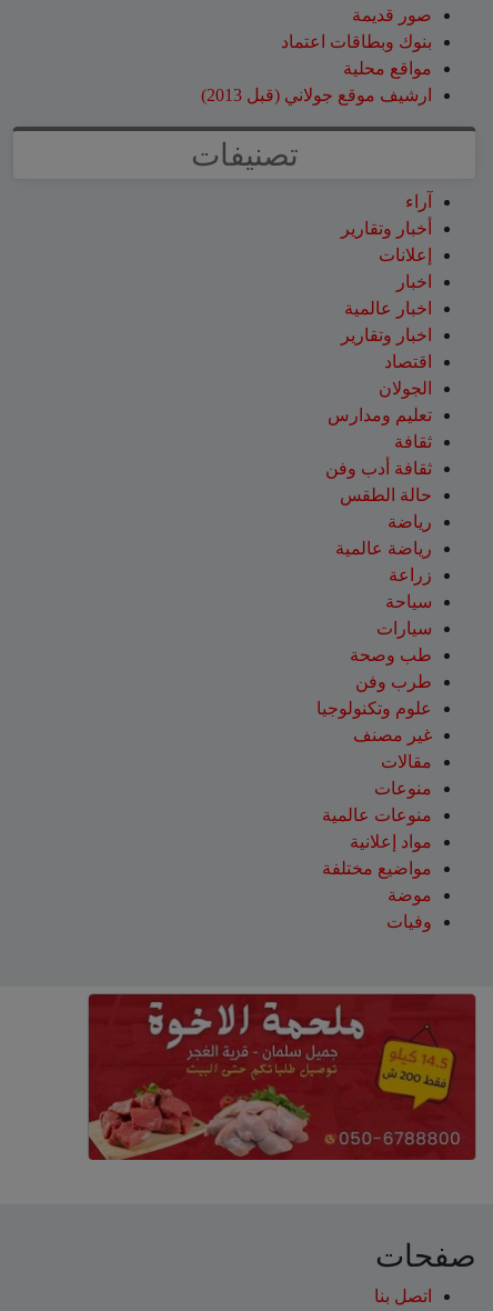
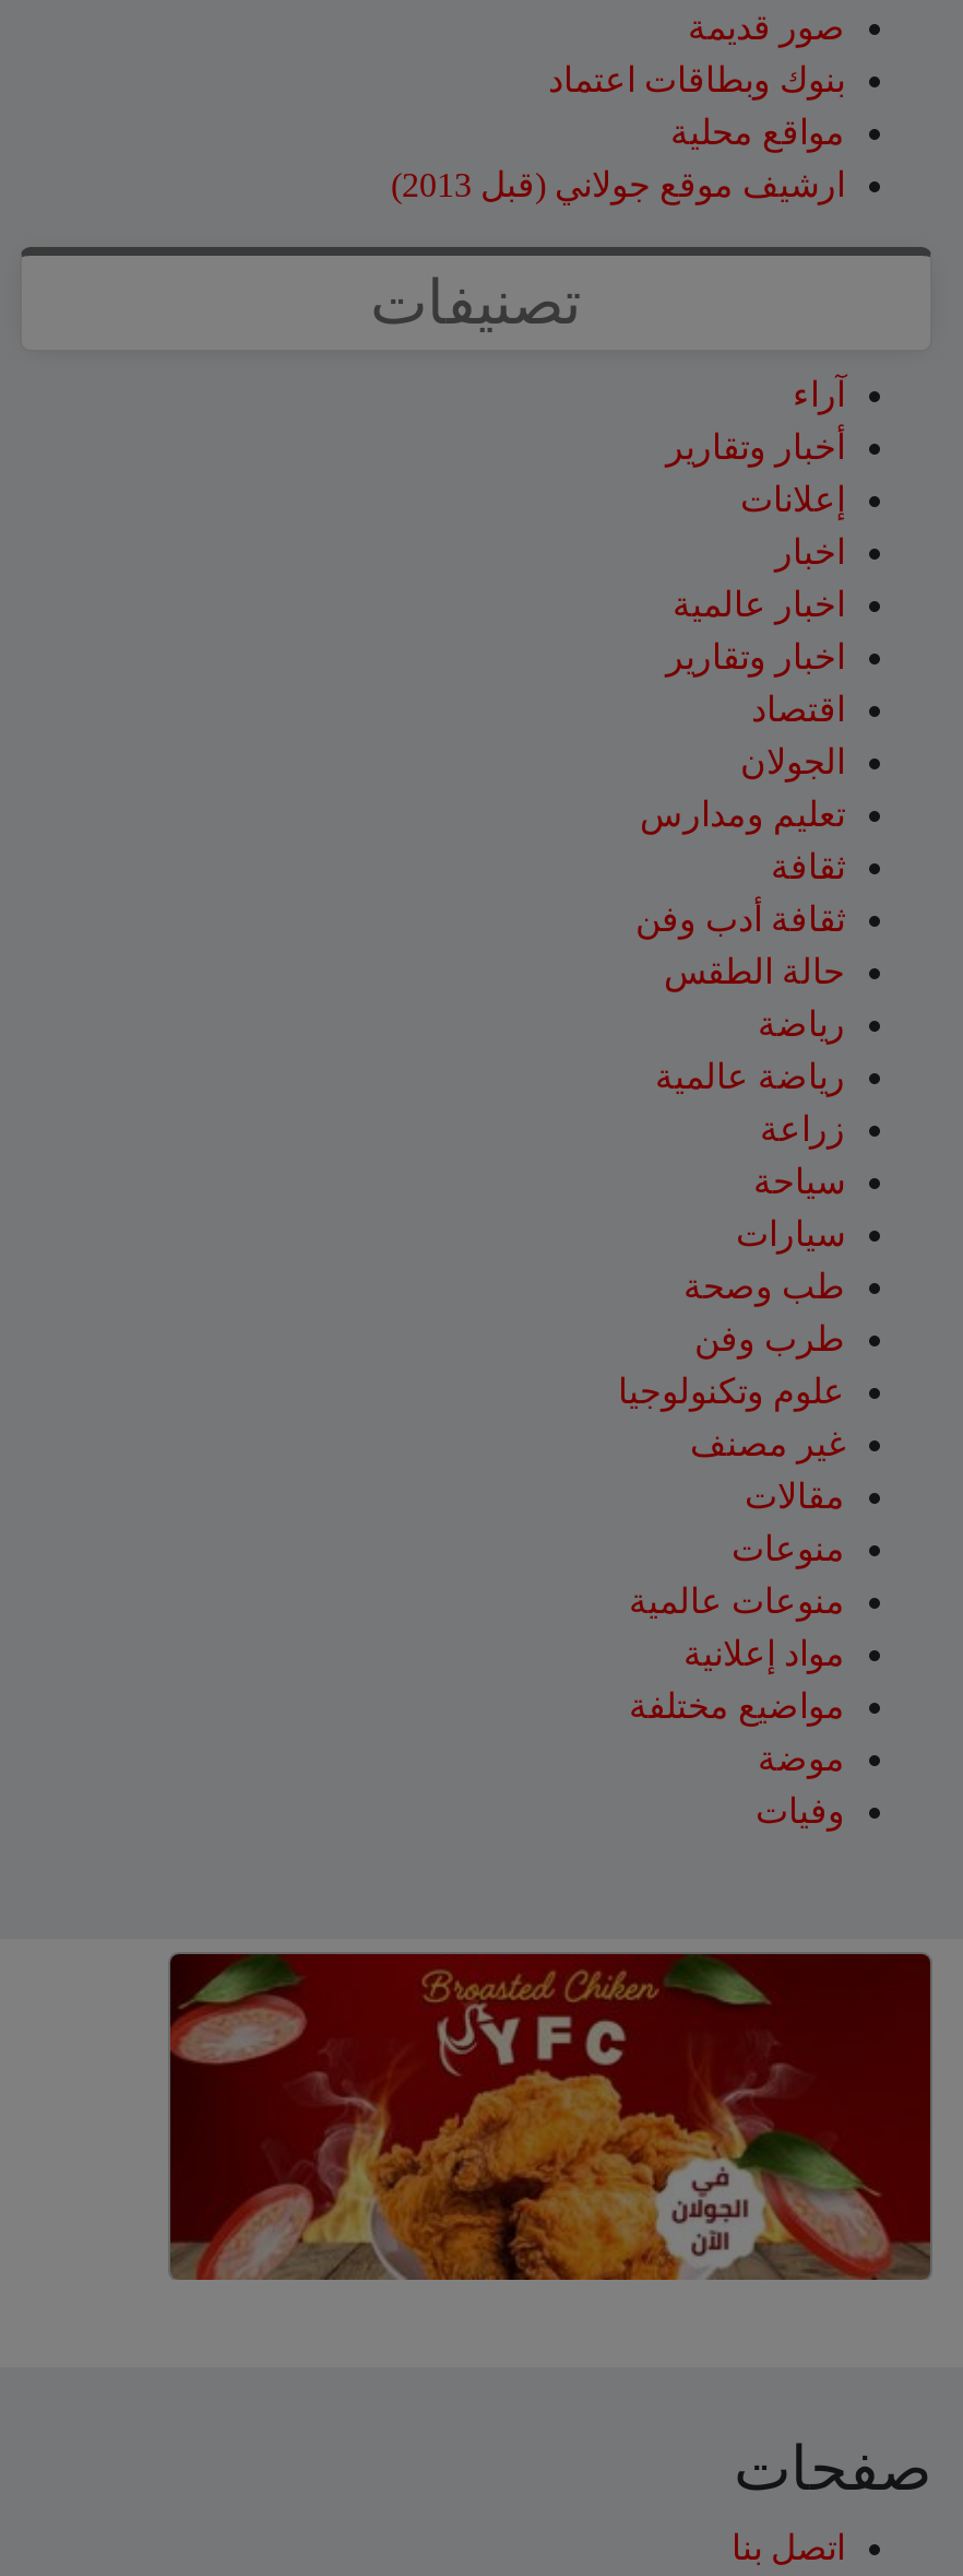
[88,993,476,1161] [image] -> [168,1952,932,2282] [image]

